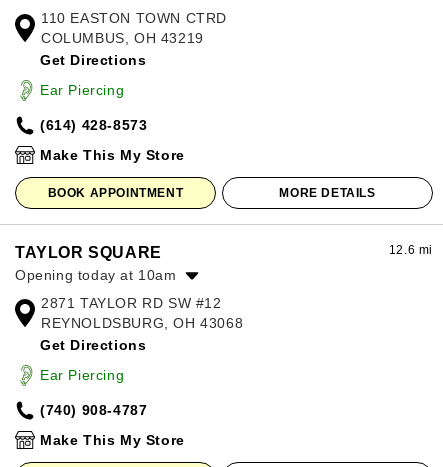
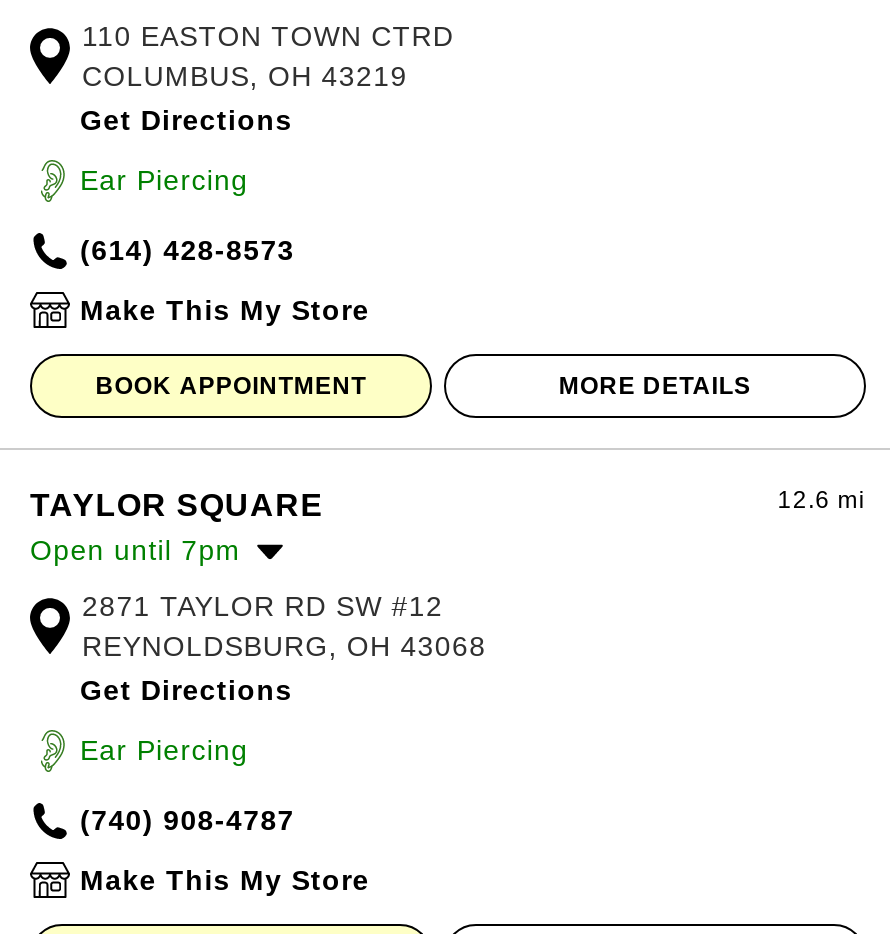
[15,267,177,283] Opening today at 10am -> [30,535,241,567] Open until 7pm

